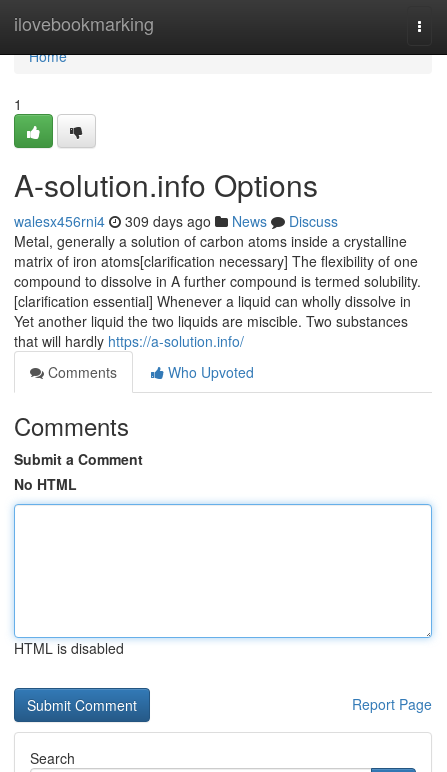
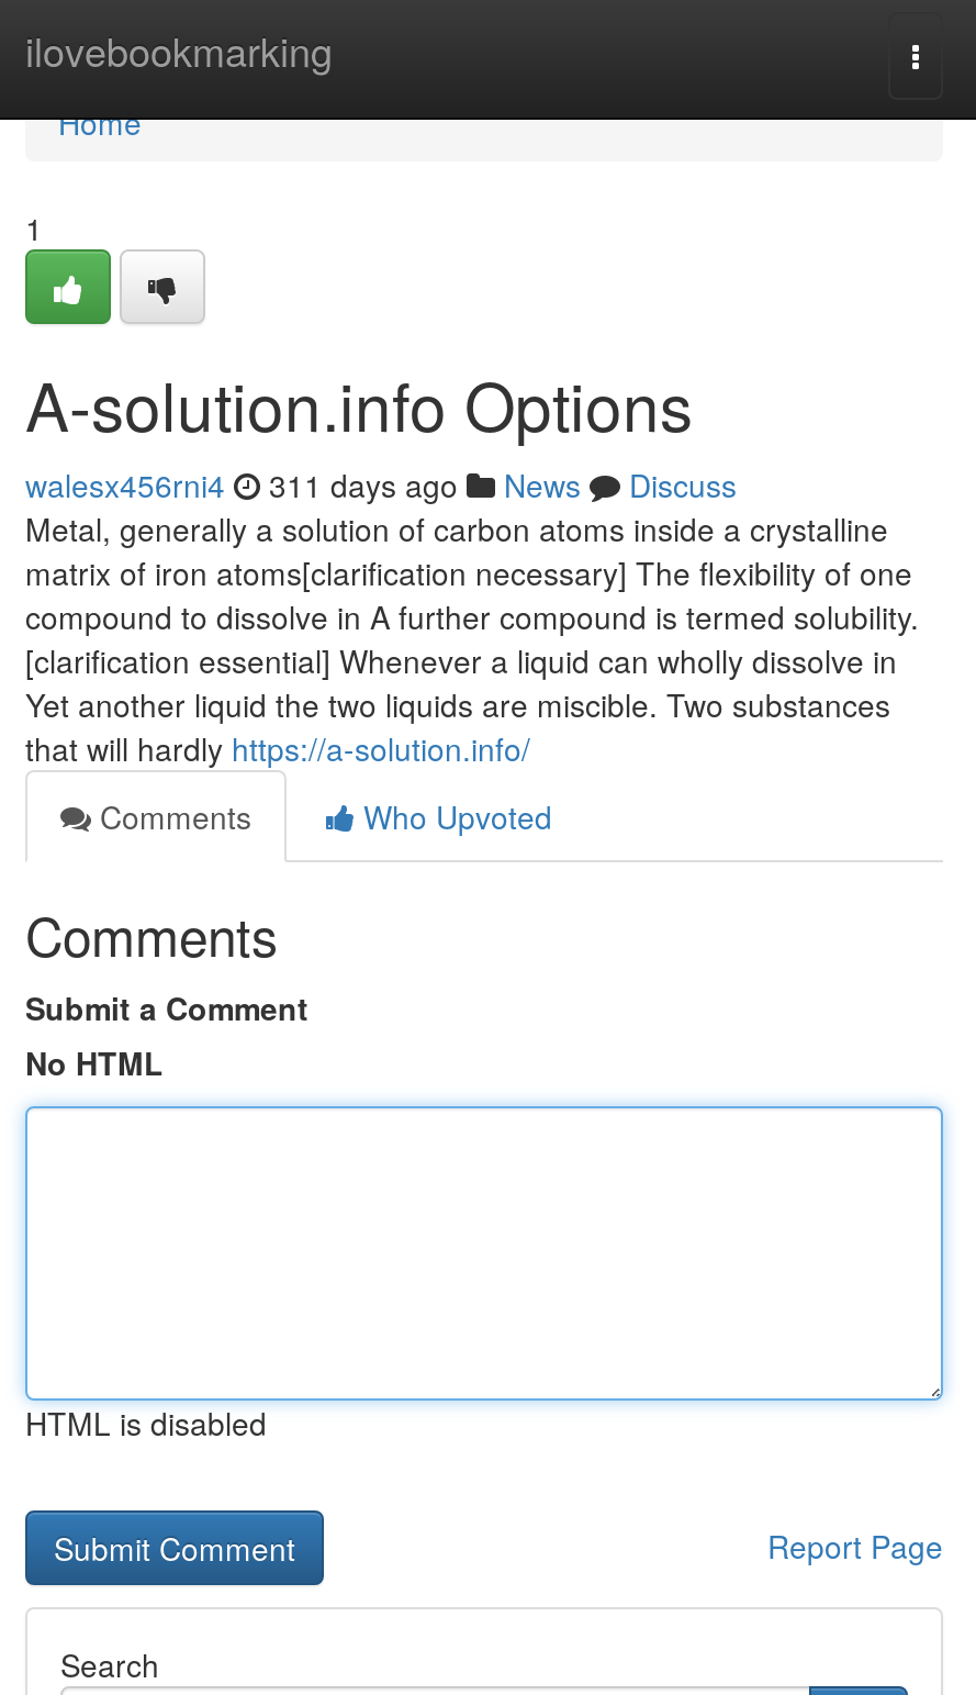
[14,211,338,231] walesx456rni4 309 days ago News Discuss -> [25,462,737,506] walesx456rni4 311 days ago News Discuss

